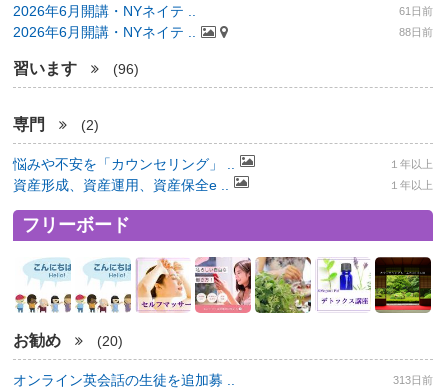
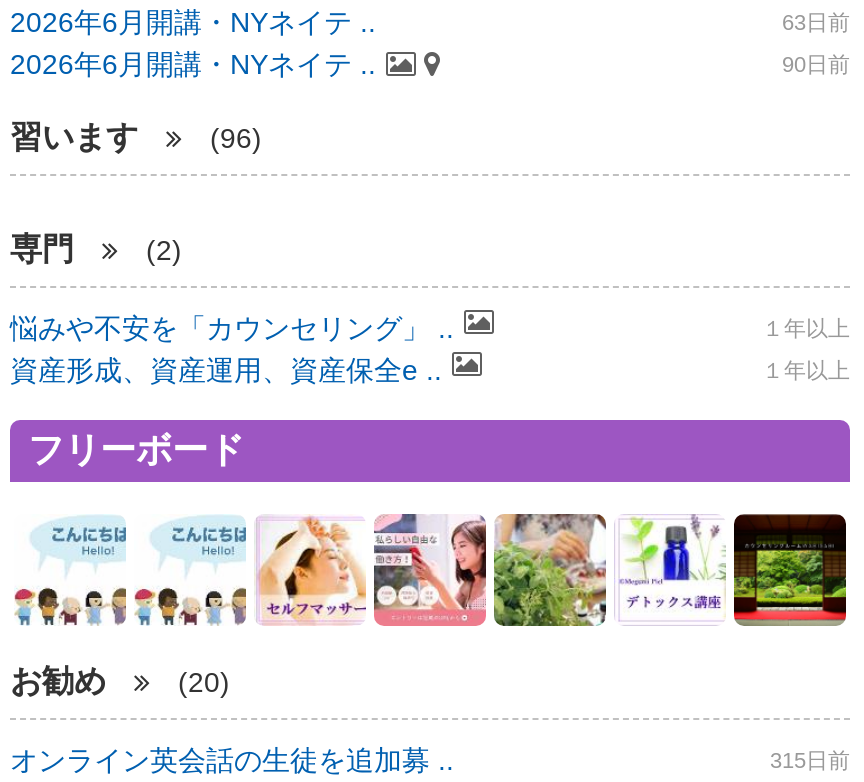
[399,5,433,17] 61日前 -> [782,10,850,34] 63日前
[399,26,433,38] 88日前 -> [782,52,850,76] 90日前
[393,374,433,386] 313日前 -> [770,748,850,772] 315日前

